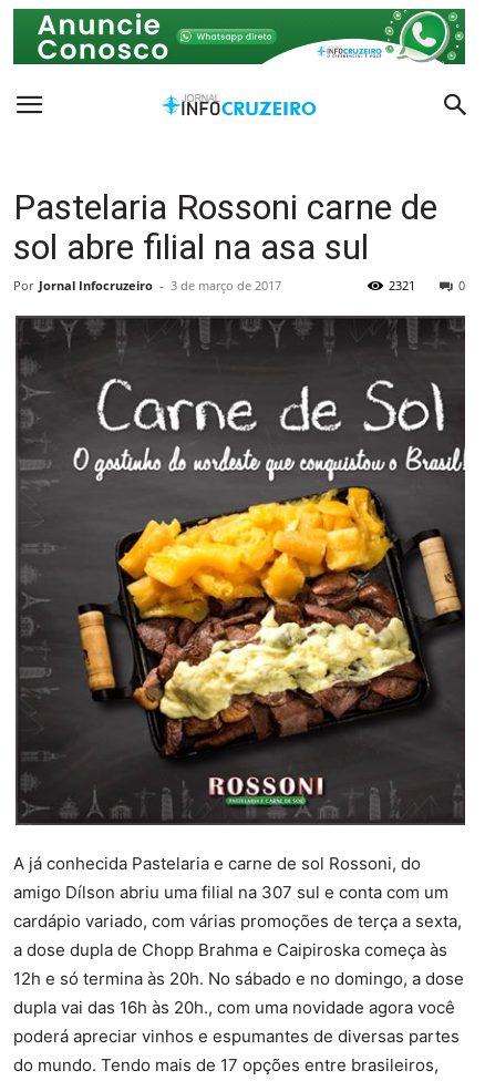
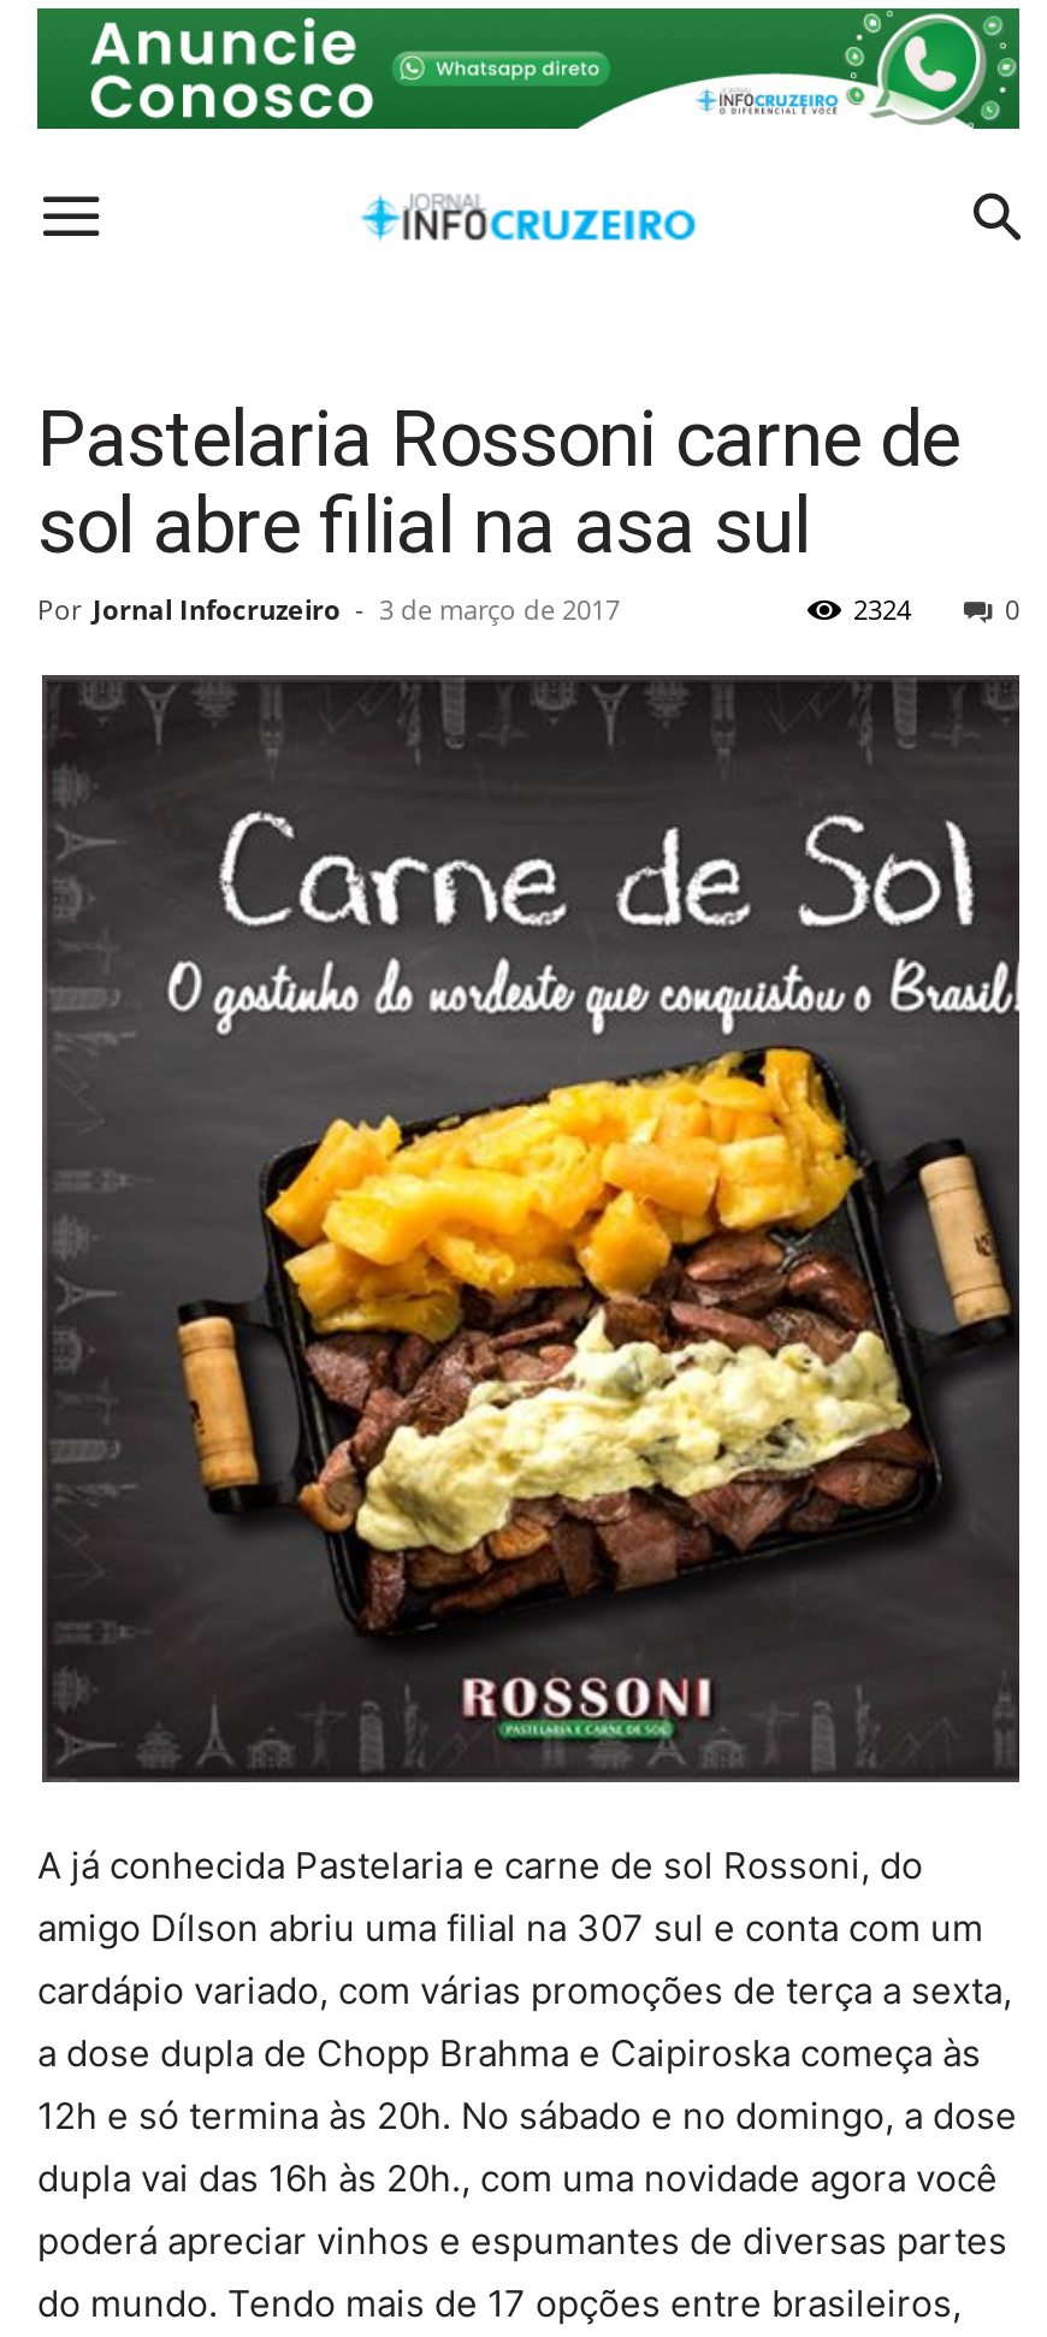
[389,277,415,294] 2321 -> [853,591,911,627] 2324

